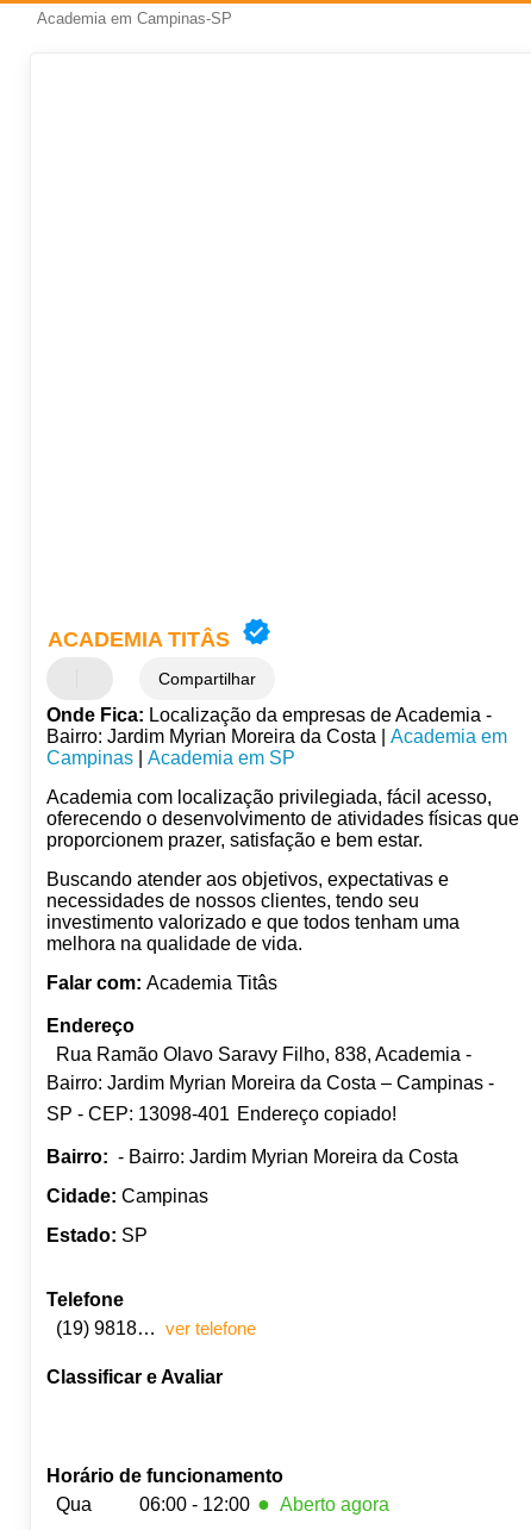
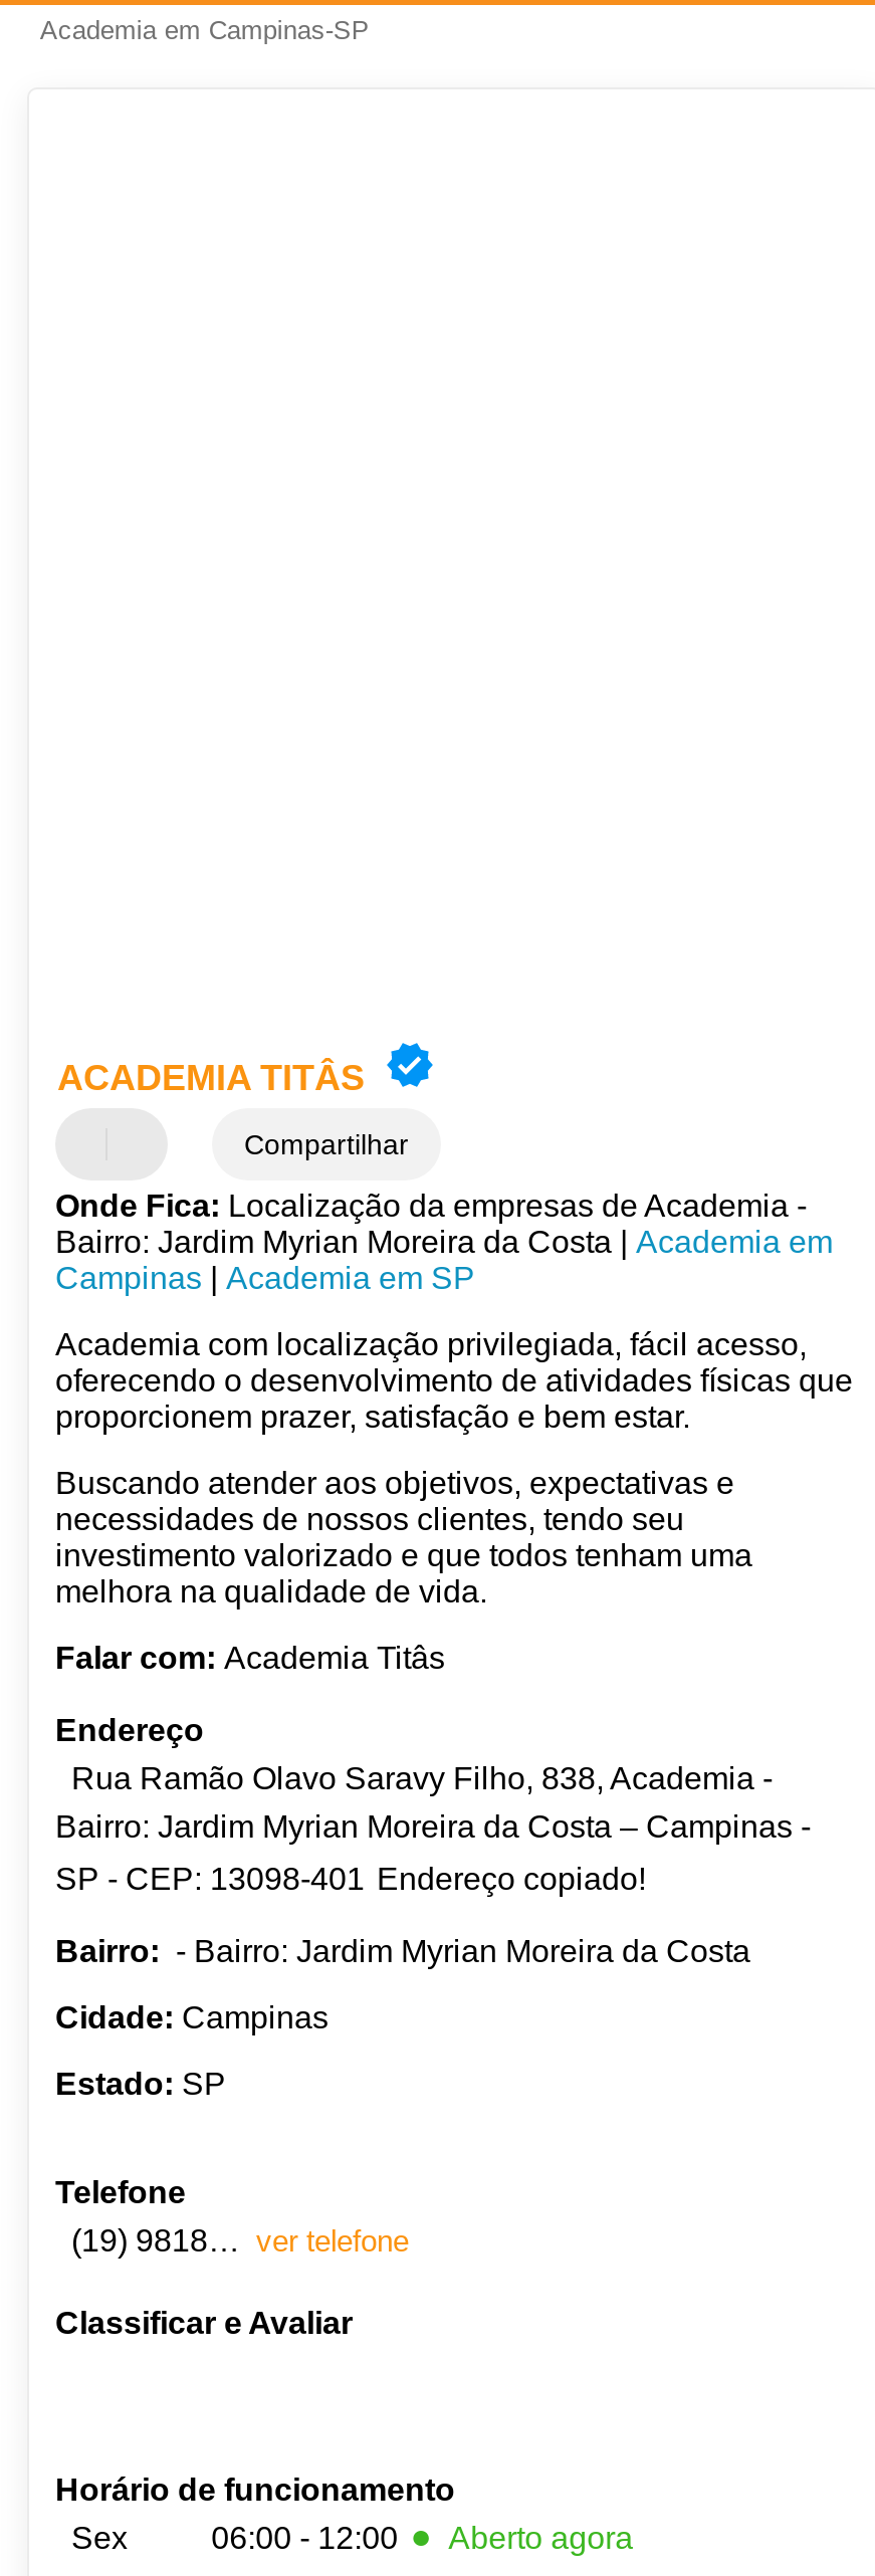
[46,1495,92,1515] Qua -> [55,2522,128,2556] Sex

